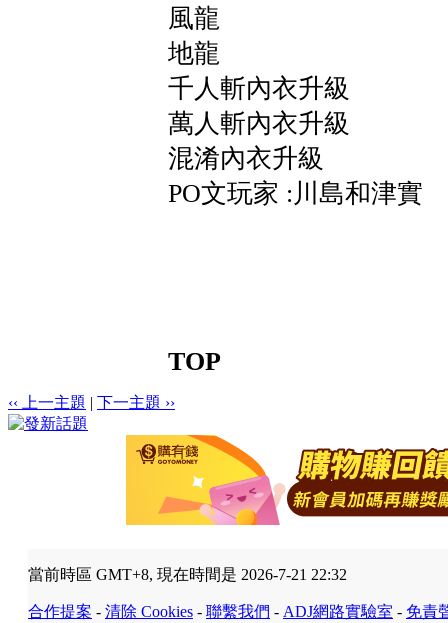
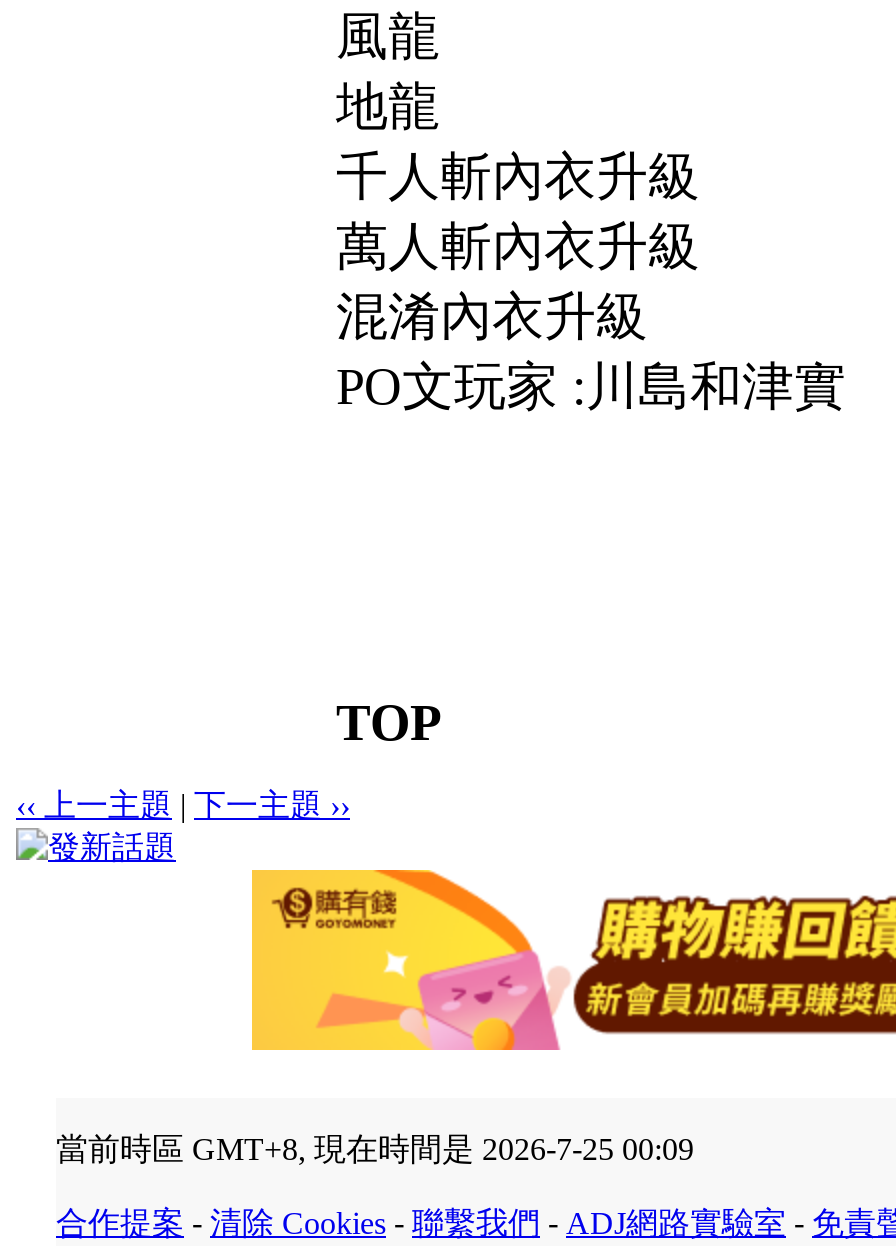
[28,566,347,583] 當前時區 GMT+8, 現在時間是 2026-7-21 22:32 -> [56,1132,694,1166] 當前時區 GMT+8, 現在時間是 2026-7-25 00:09

